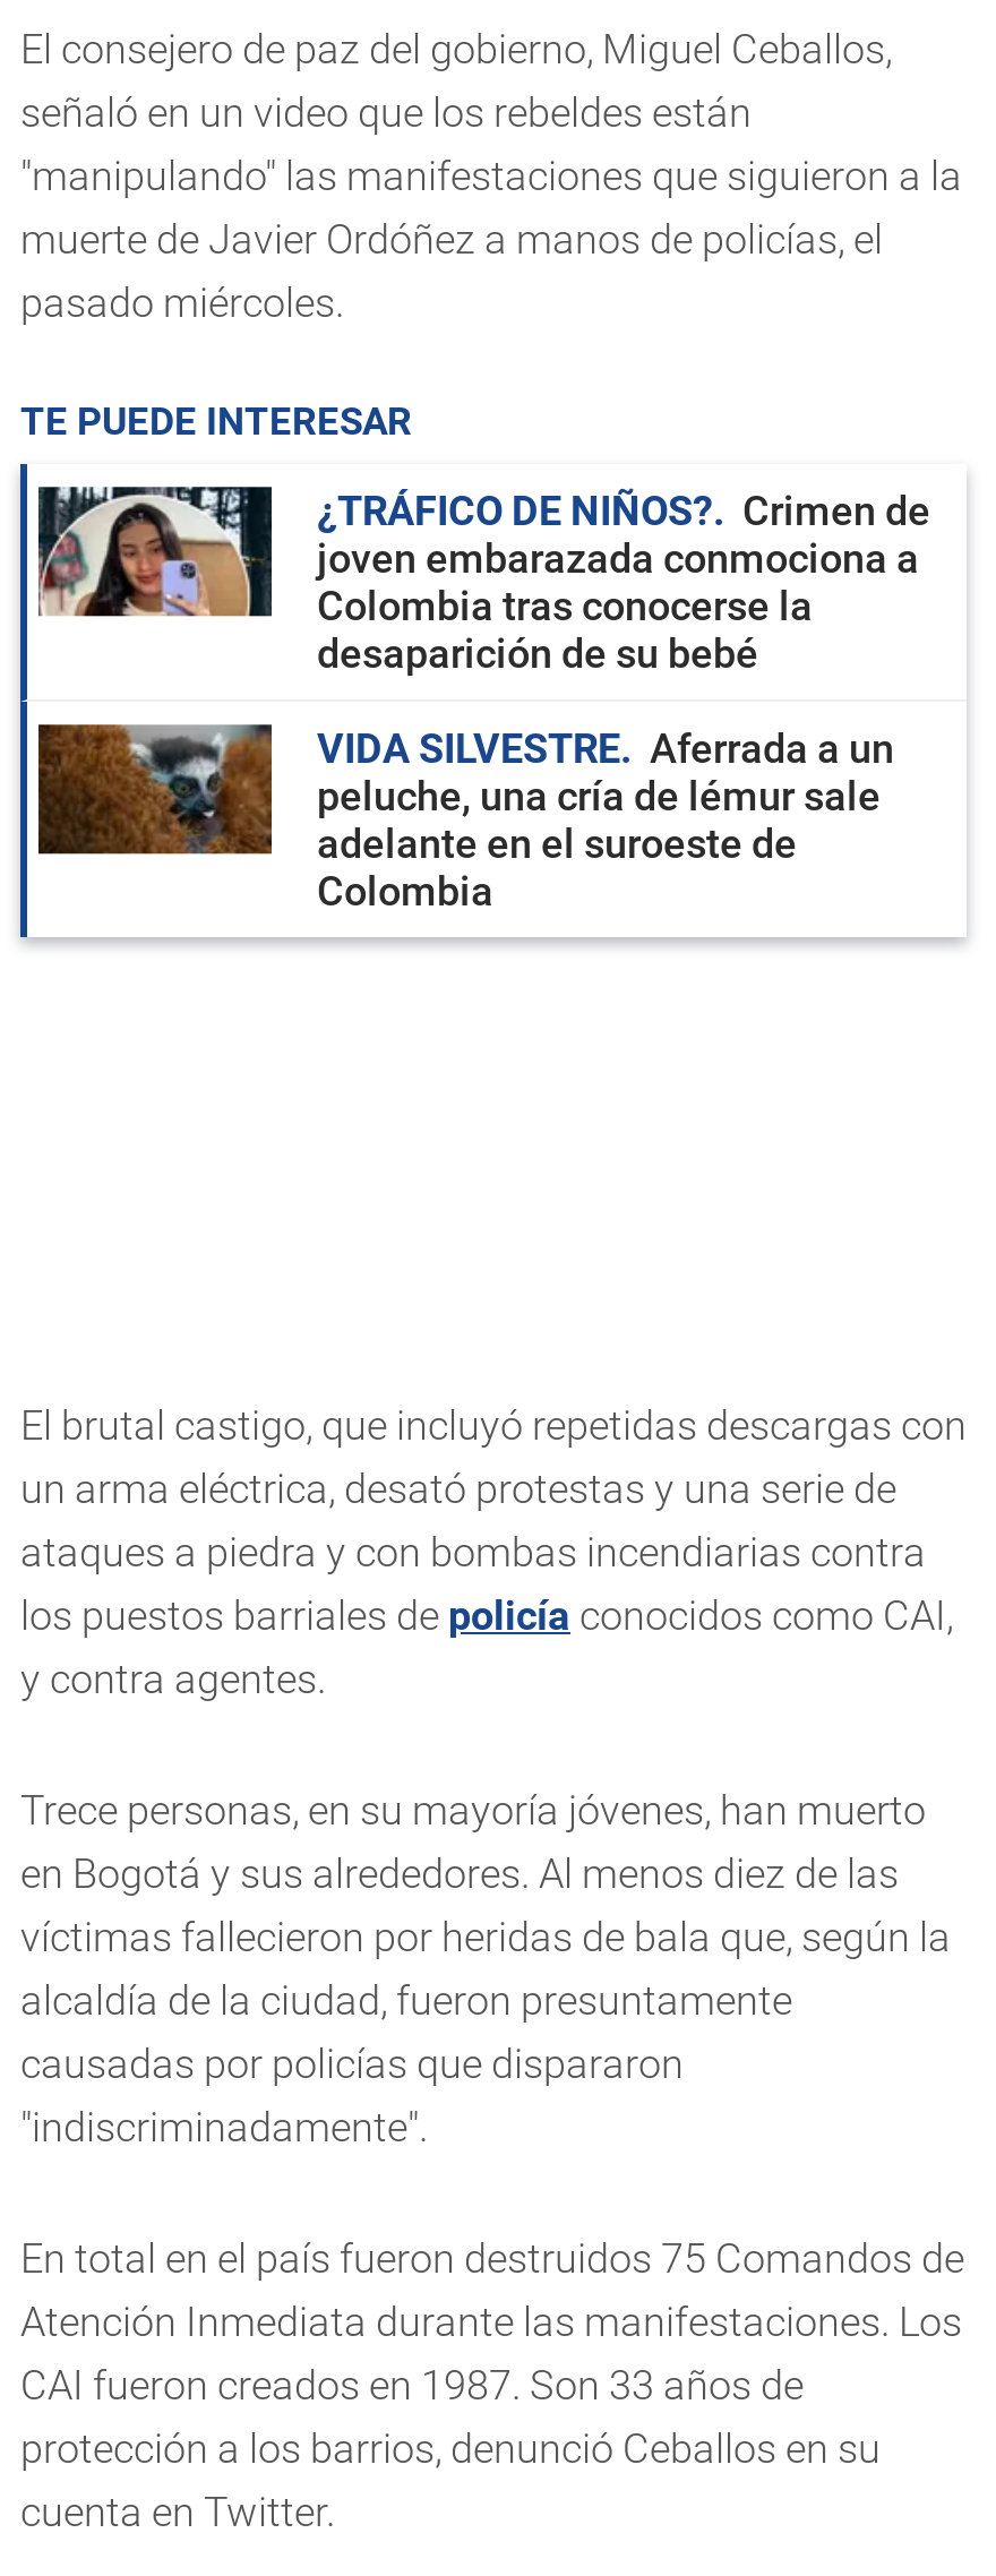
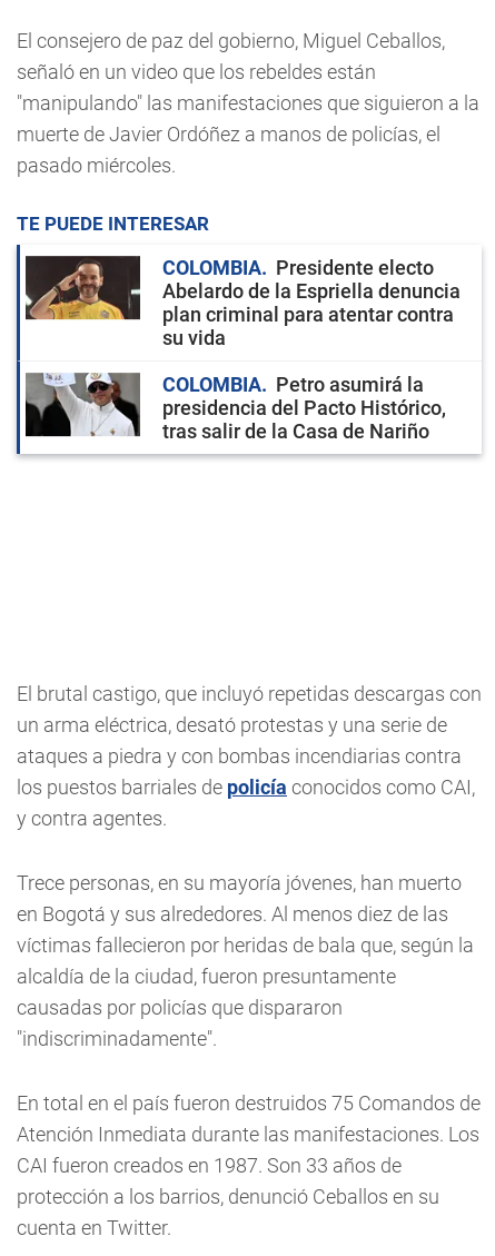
[36,486,930,676] [image] | ¿TRÁFICO DE NIÑOS? | Crimen de | joven embarazada conmociona a | Colombia tras conocerse la | desaparición de su bebé -> [26,256,461,349] [image] | COLOMBIA | Presidente electo | Abelardo de la Espriella denuncia | plan criminal para atentar contra | su vida
[36,722,894,914] [image] | VIDA SILVESTRE | Aferrada a un | peluche, una cría de lémur sale | adelante en el suroeste de | Colombia -> [24,372,446,442] [image] | COLOMBIA | Petro asumirá la | presidencia del Pacto Histórico, | tras salir de la Casa de Nariño

